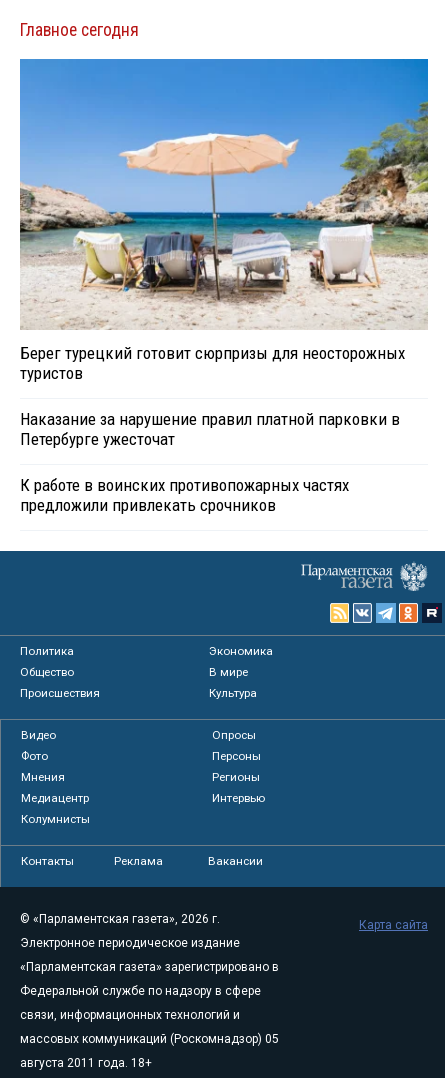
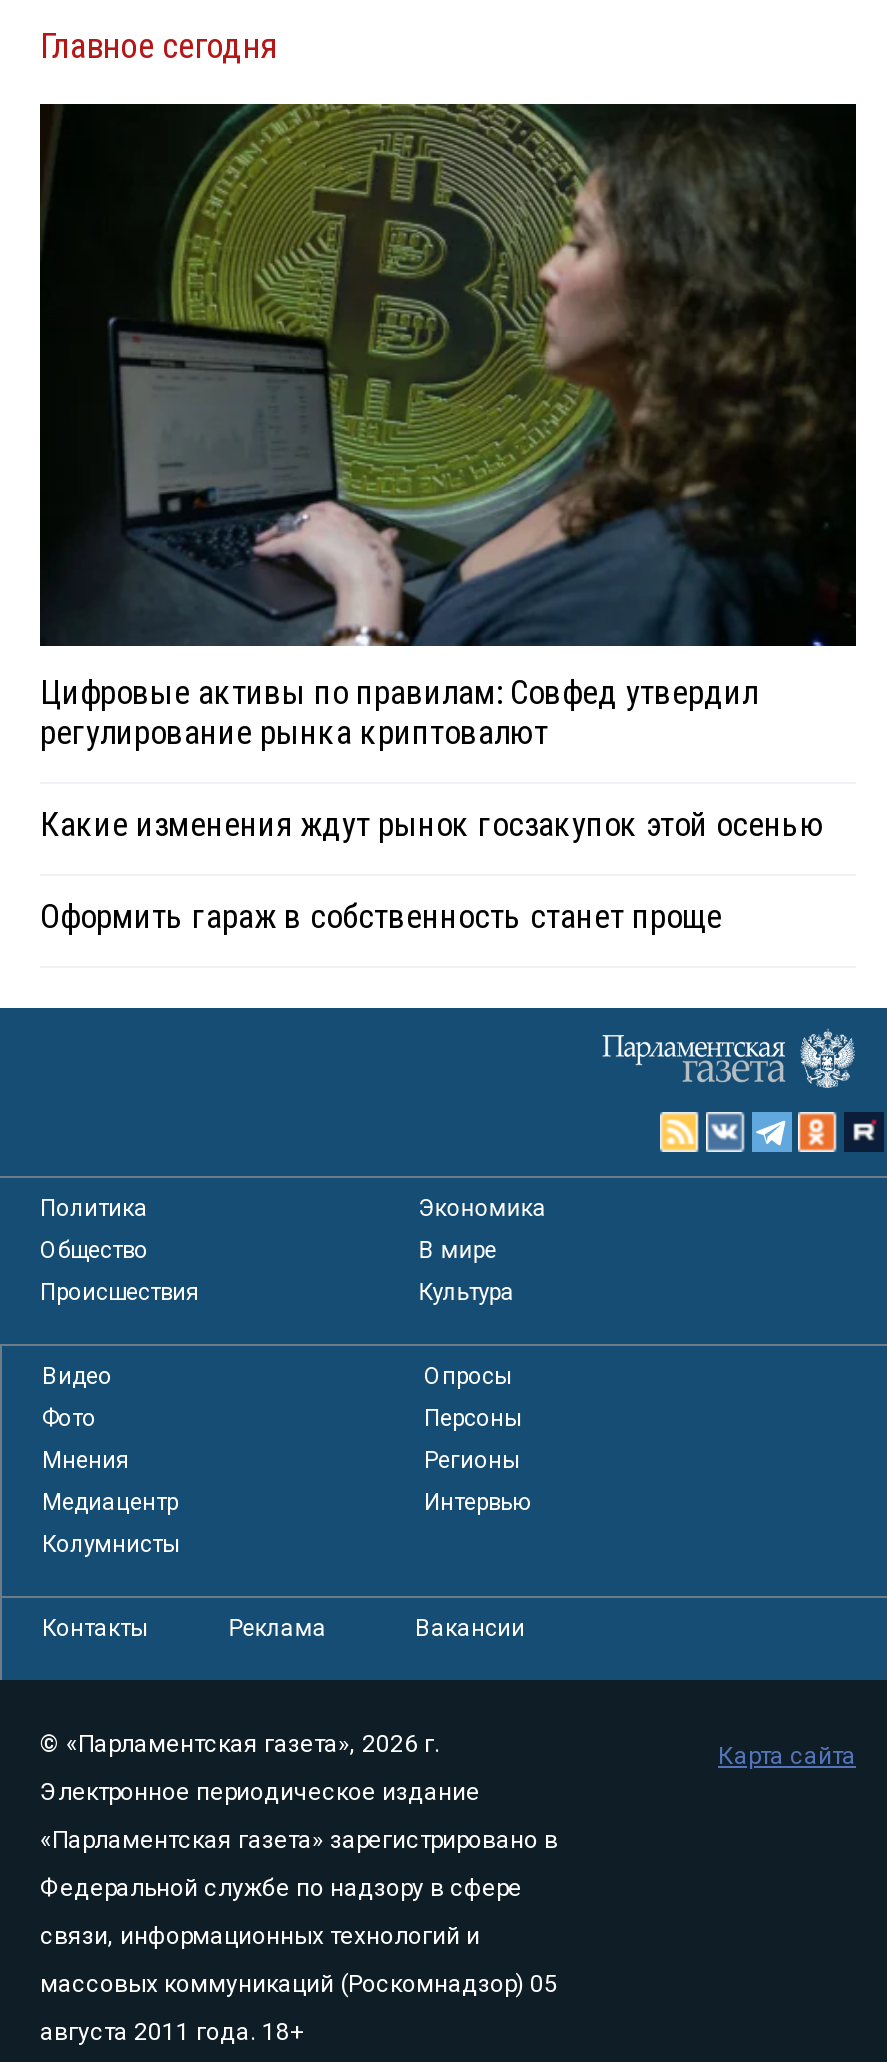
[19,58,429,383] [image] | Берег турецкий готовит сюрпризы для неосторожных | туристов -> [38,102,858,753] [image] | Цифровые активы по правилам: Совфед утвердил | регулирование рынка криптовалют
[20,409,400,449] Наказание за нарушение правил платной парковки в | Петербурге ужесточат -> [40,805,824,845] Какие изменения ждут рынок госзакупок этой осенью
[20,475,349,515] К работе в воинских противопожарных частях | предложили привлекать срочников -> [40,897,722,937] Оформить гараж в собственность станет проще

